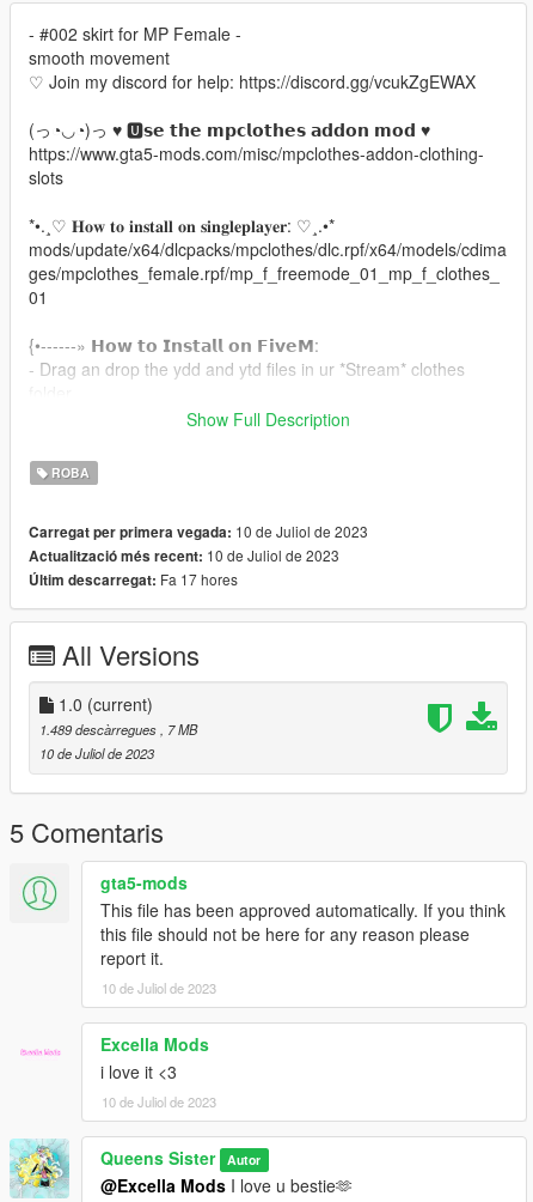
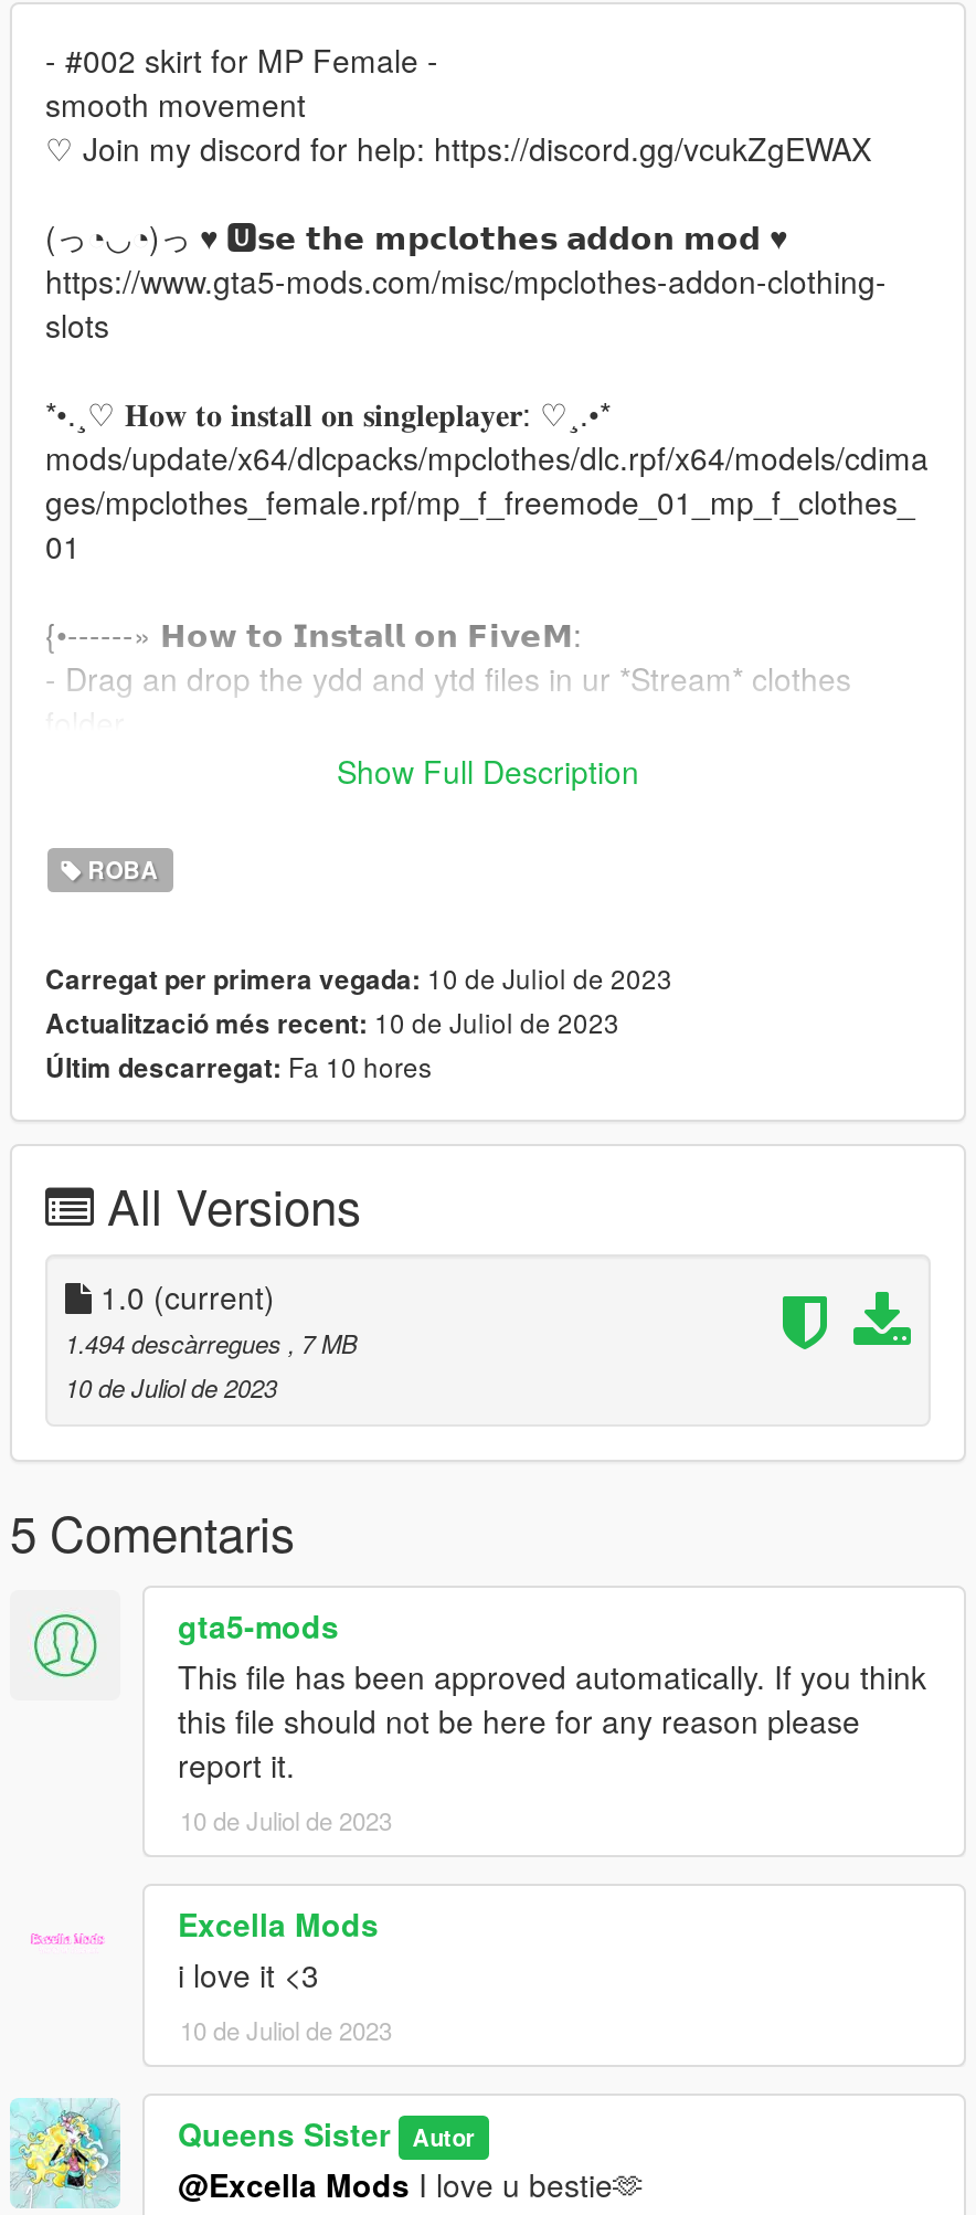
[29,569,238,591] Últim descarregat: Fa 17 hores -> [45,1047,432,1087] Últim descarregat: Fa 10 hores
[39,720,197,739] 1.489 descàrregues, 7 MB -> [65,1326,357,1361] 1.494 descàrregues, 7 MB

